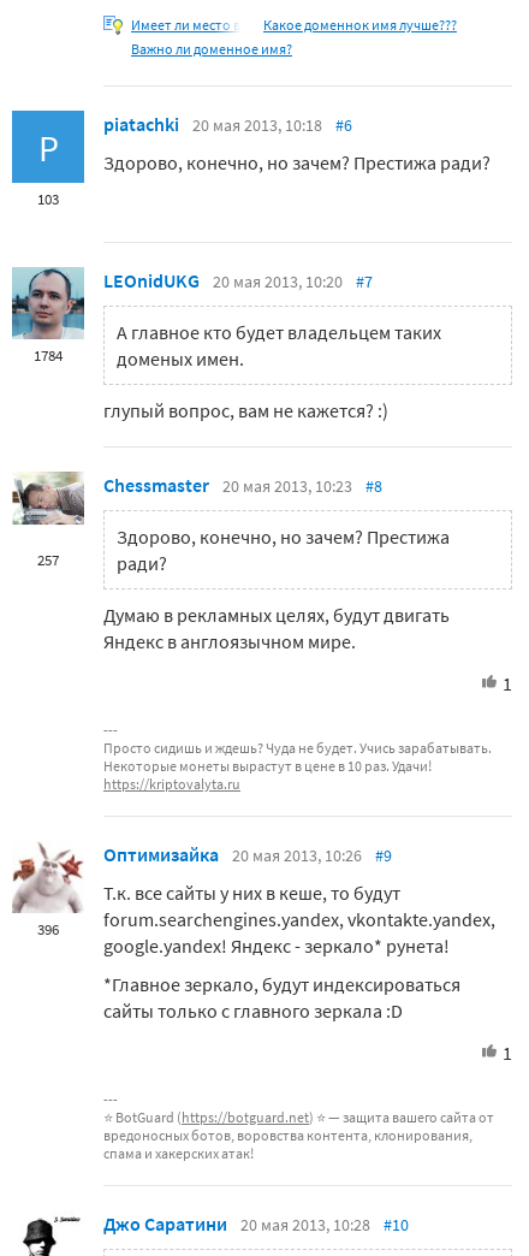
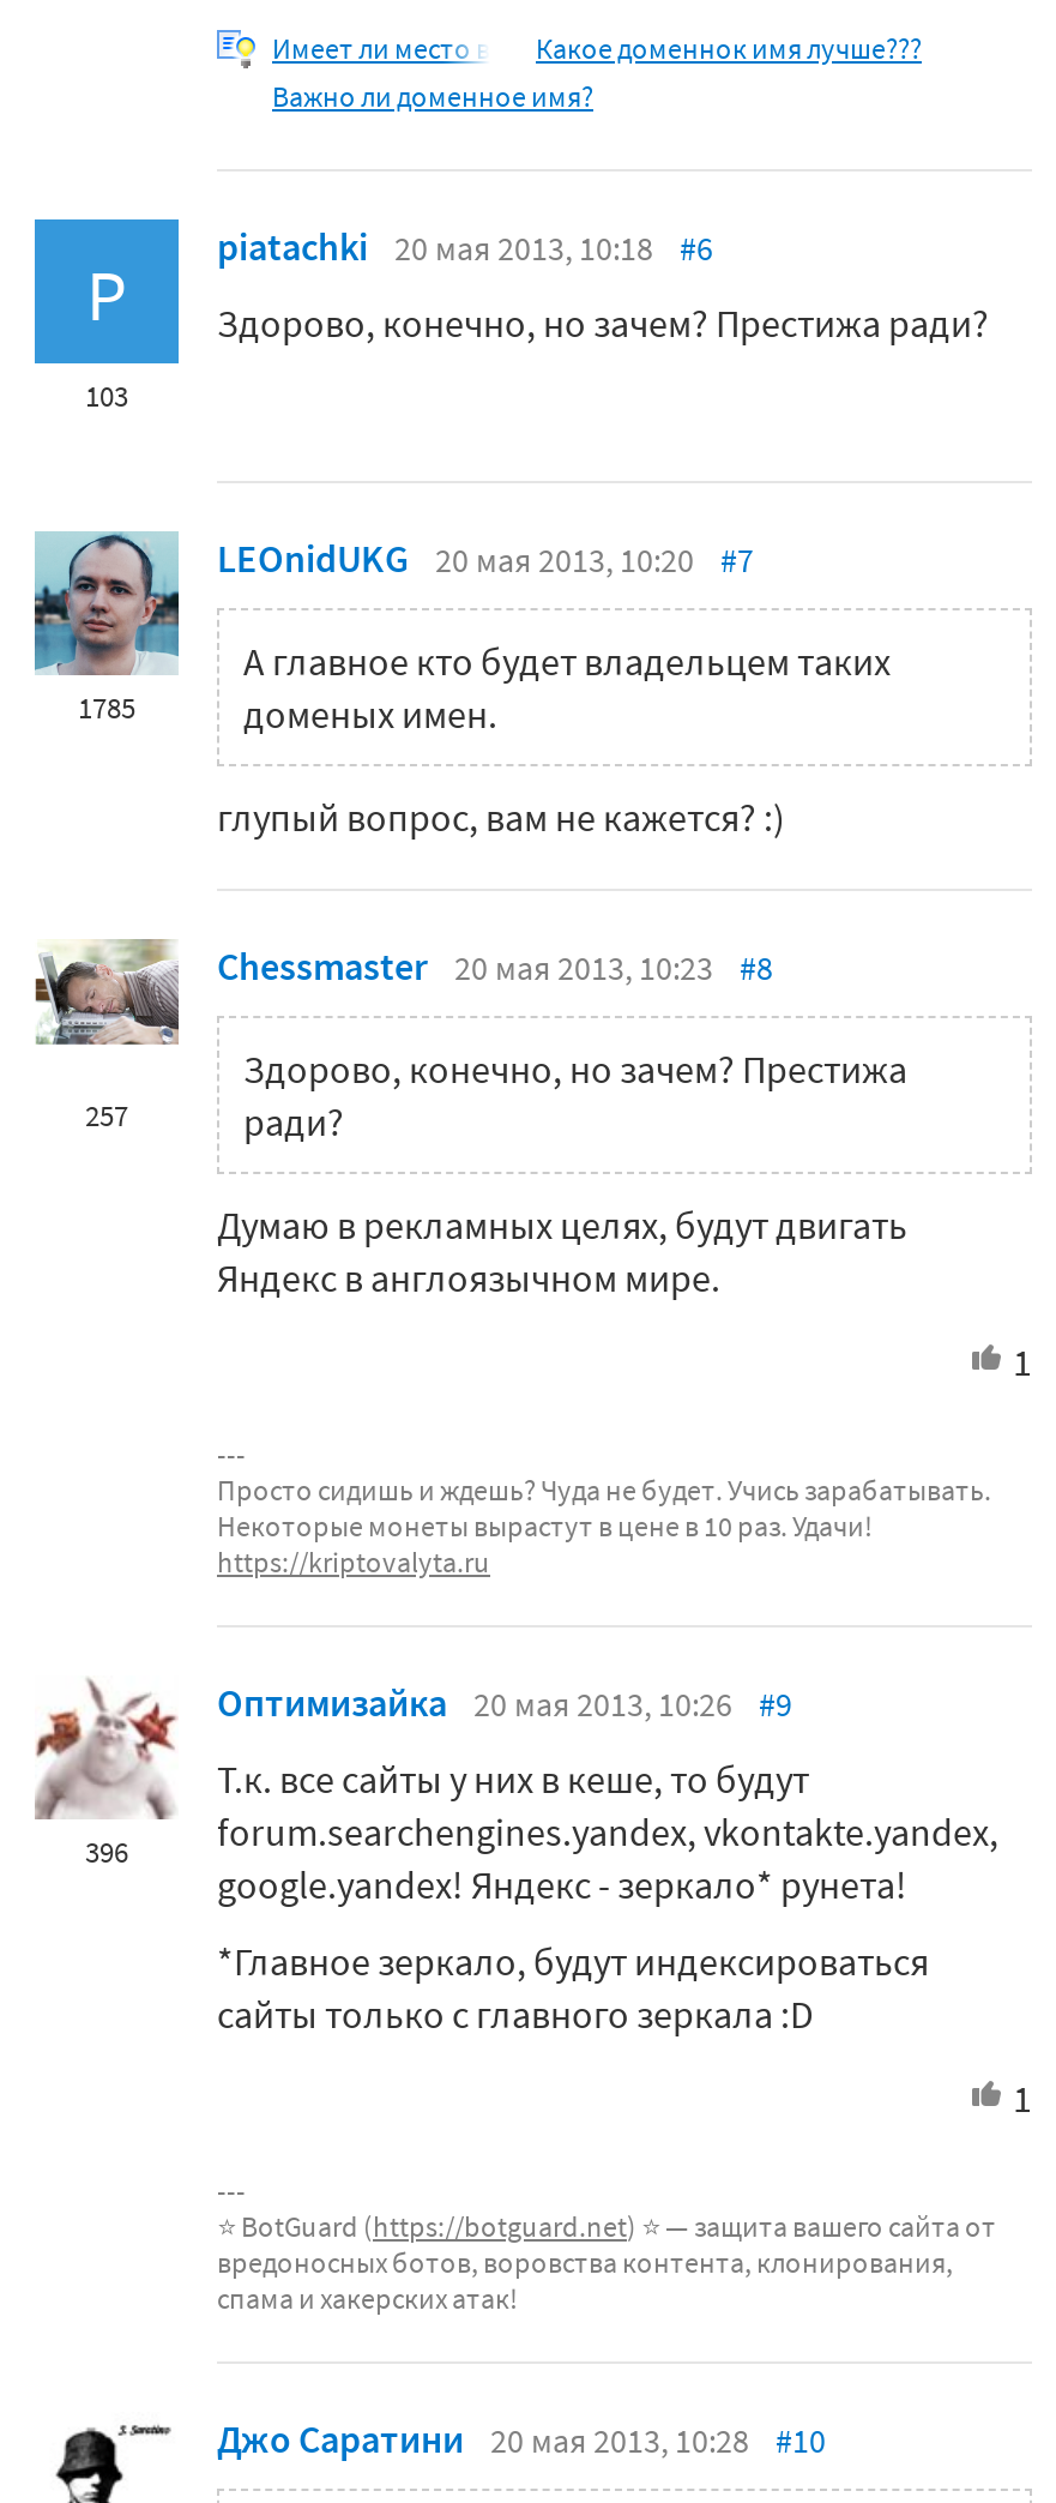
[34,347,63,365] 1784 -> [78,690,135,726] 1785

